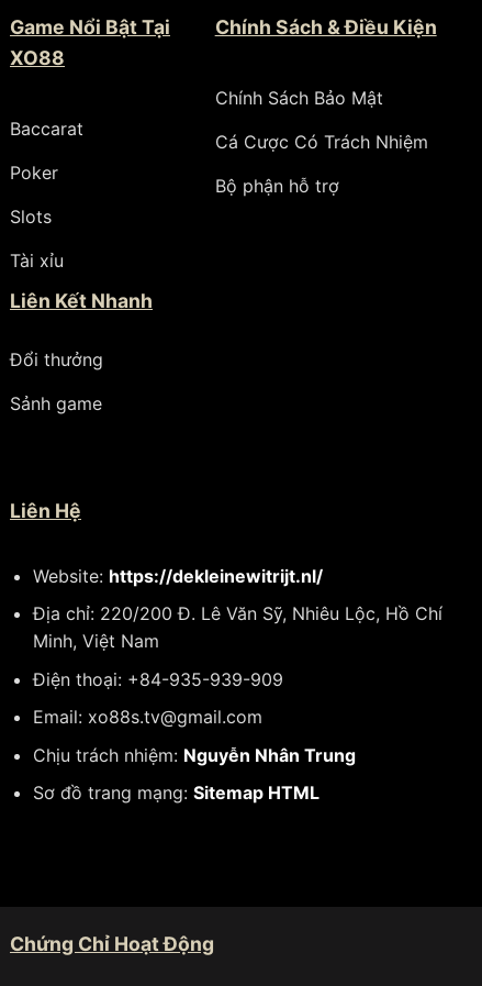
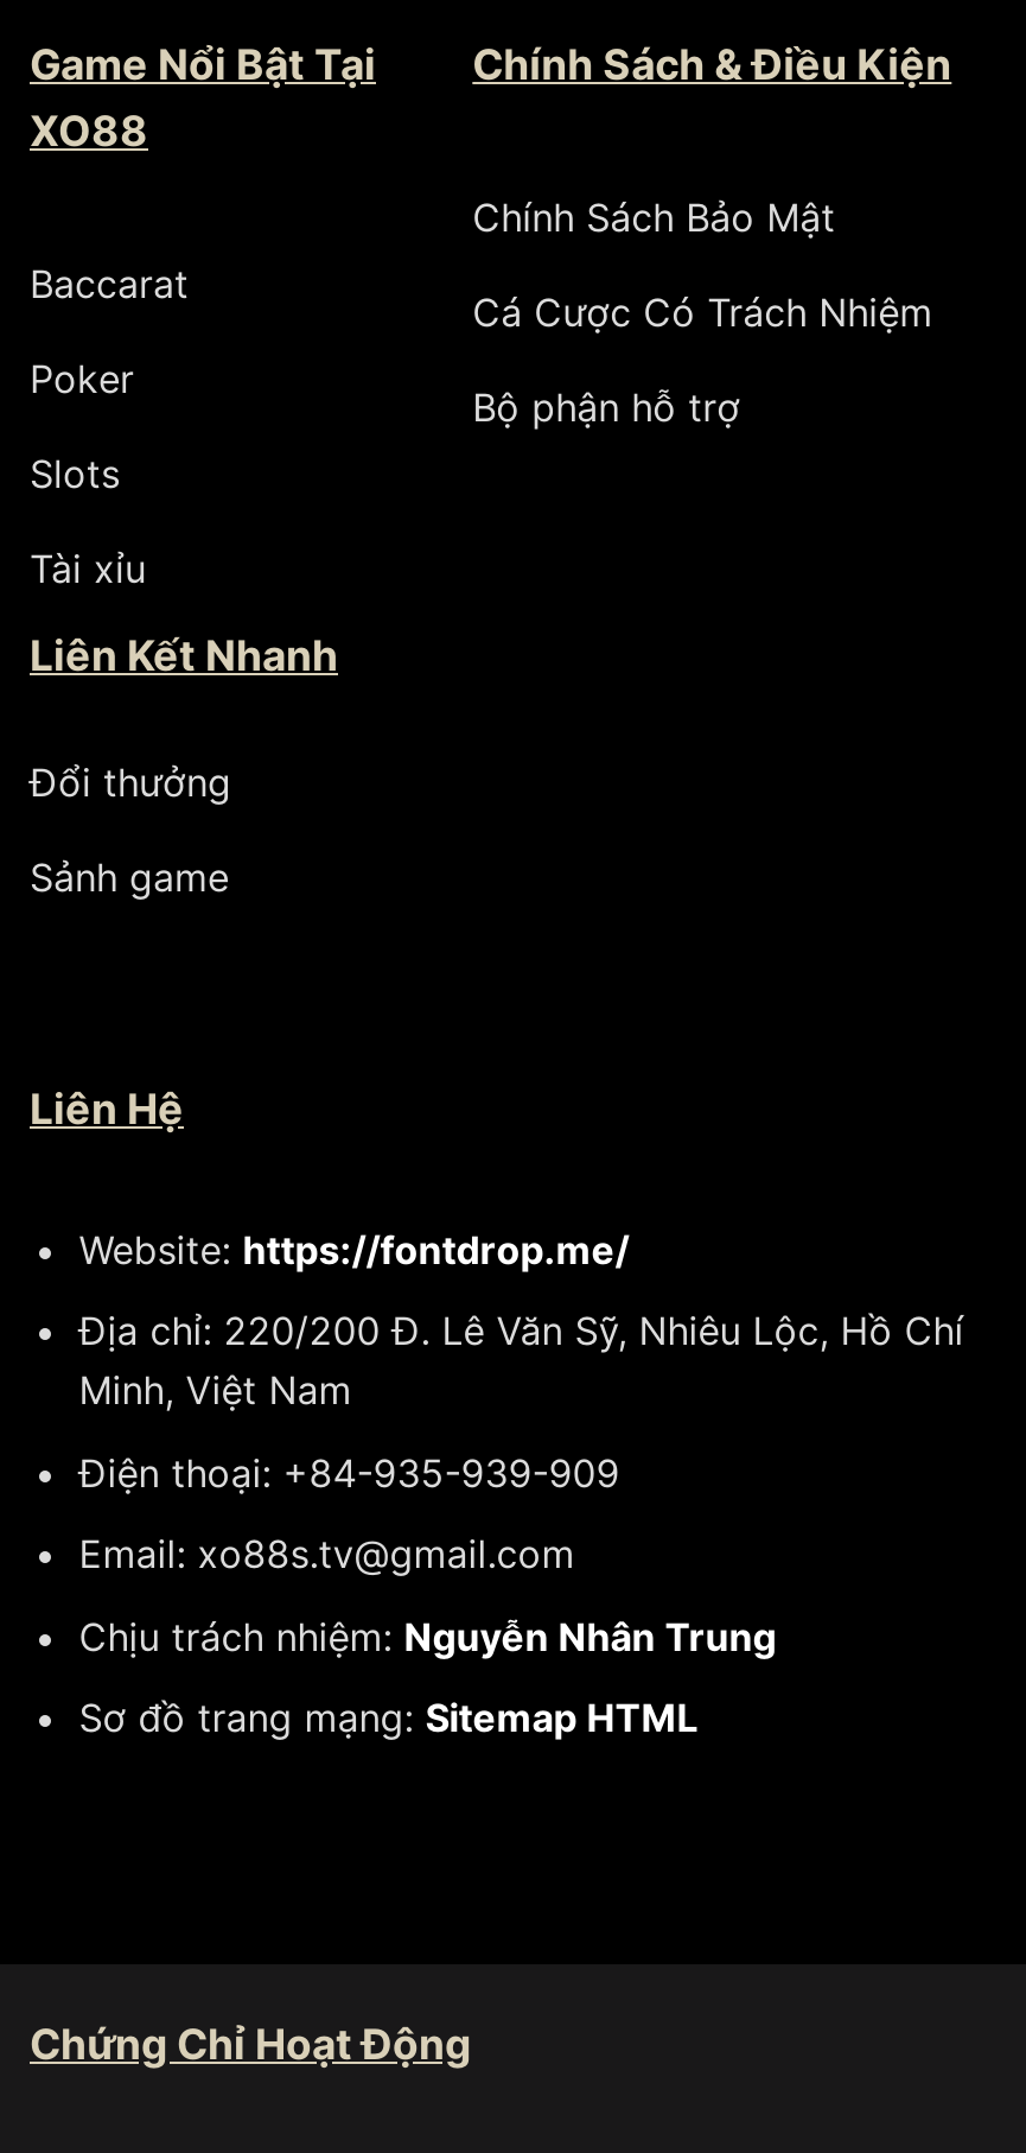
[33,564,323,586] Website: https://dekleinewitrijt.nl/ -> [79,1225,629,1272] Website: https://fontdrop.me/

